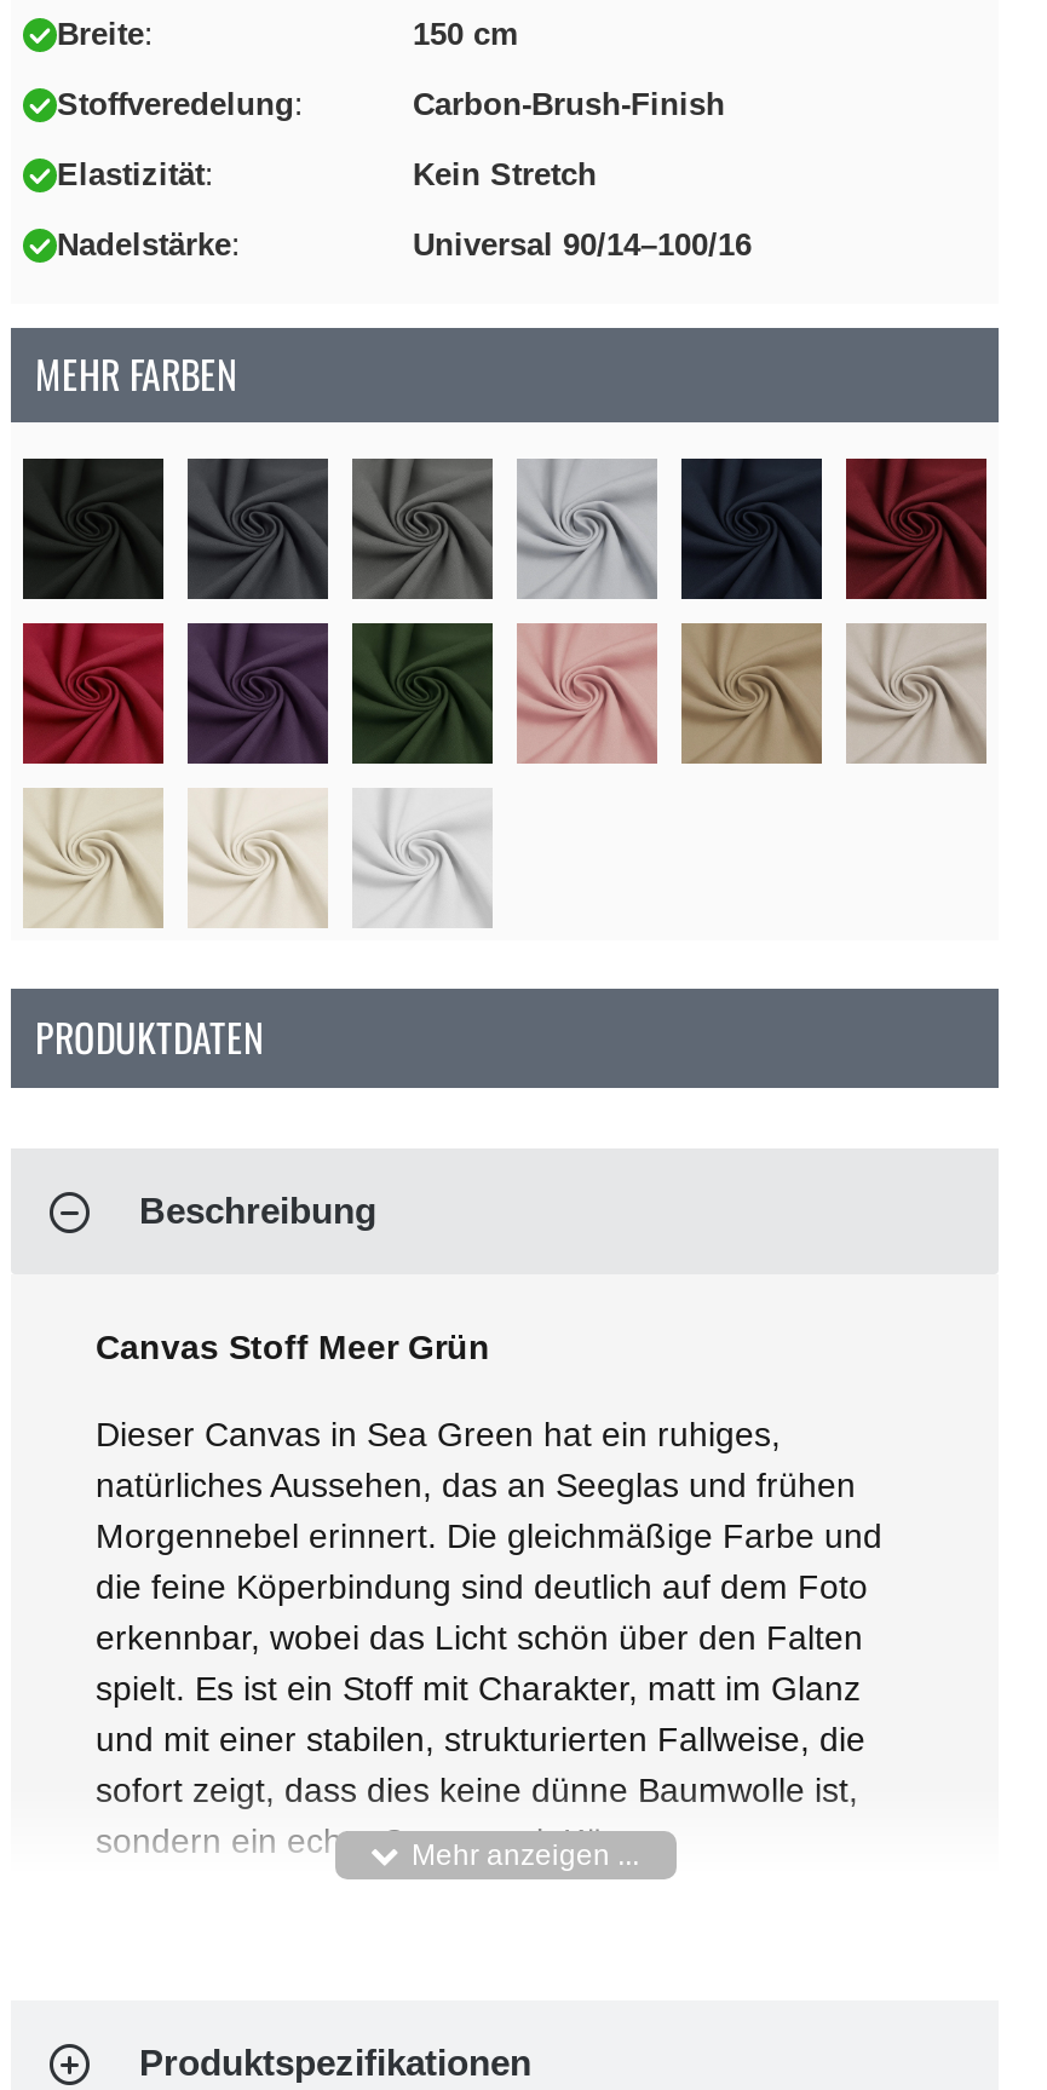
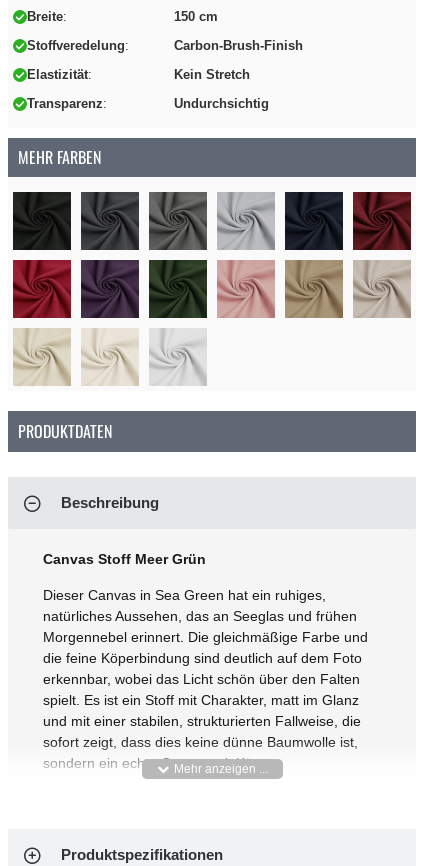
[57,226,752,263] Nadelstärke | Universal 90/14–100/16 -> [27,96,269,111] Transparenz | Undurchsichtig

